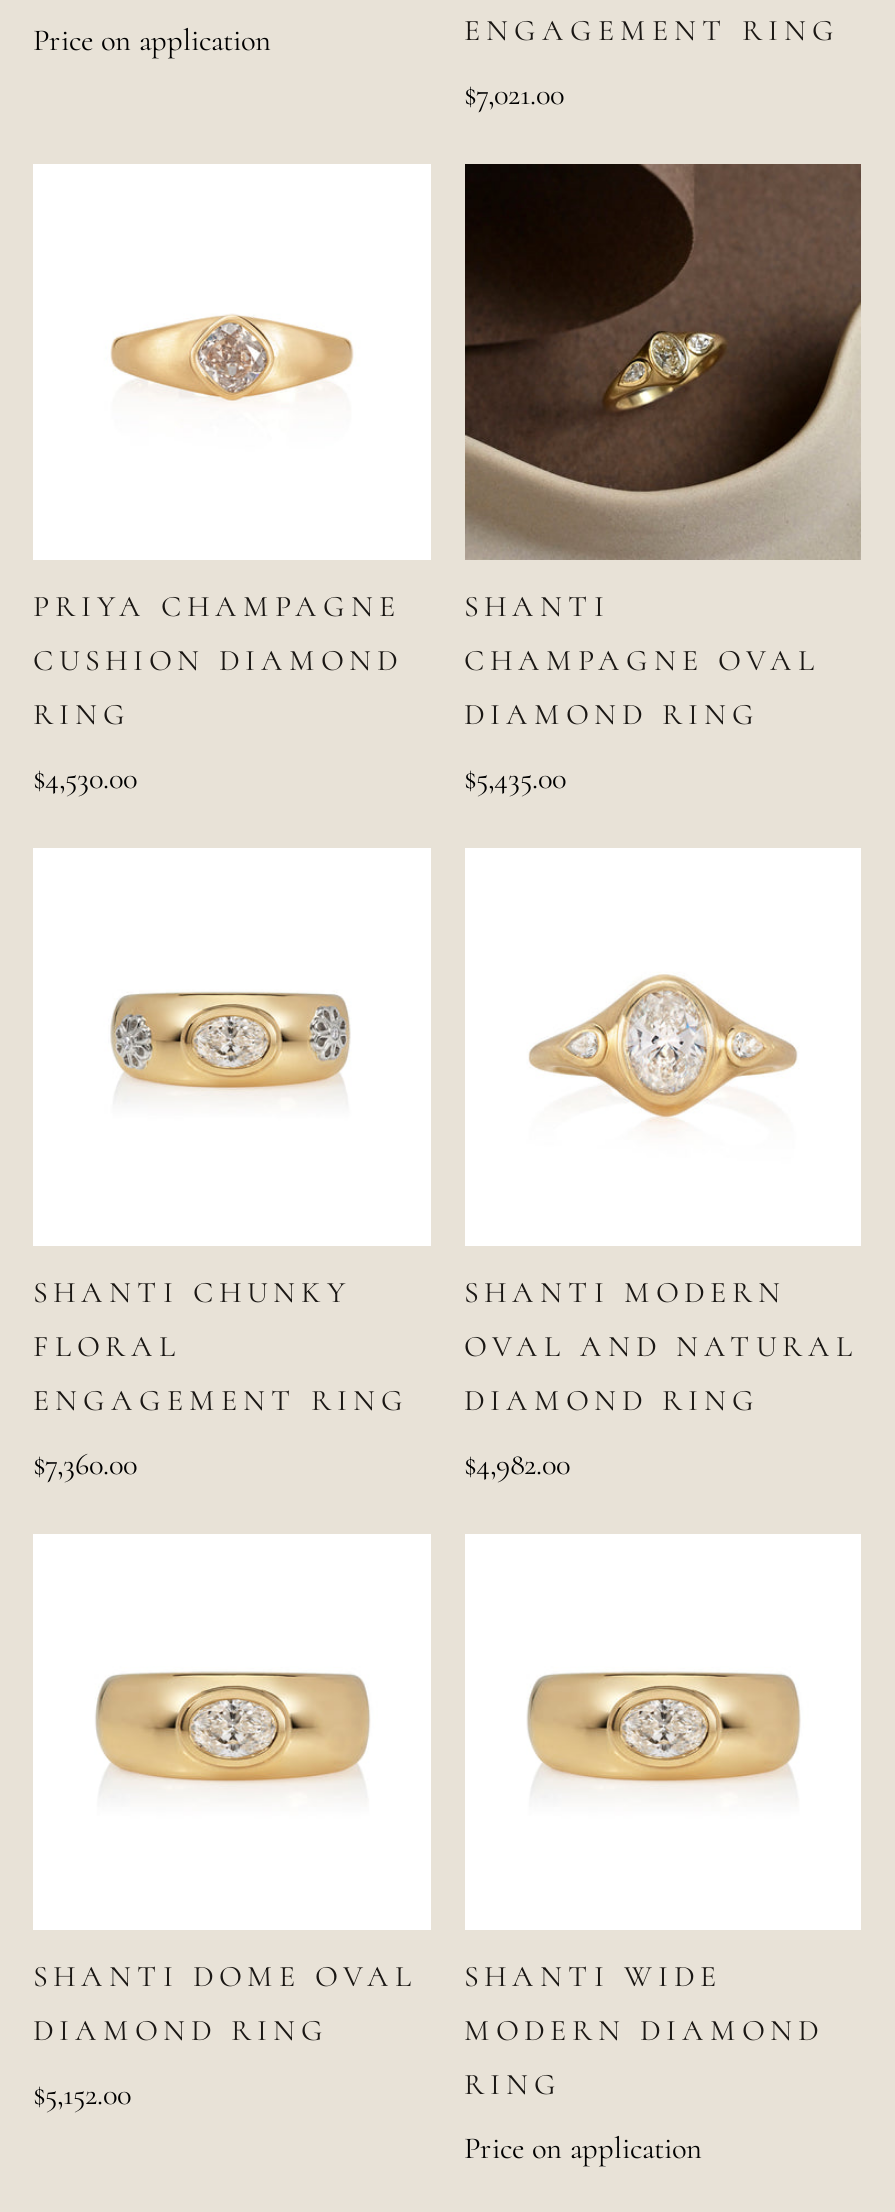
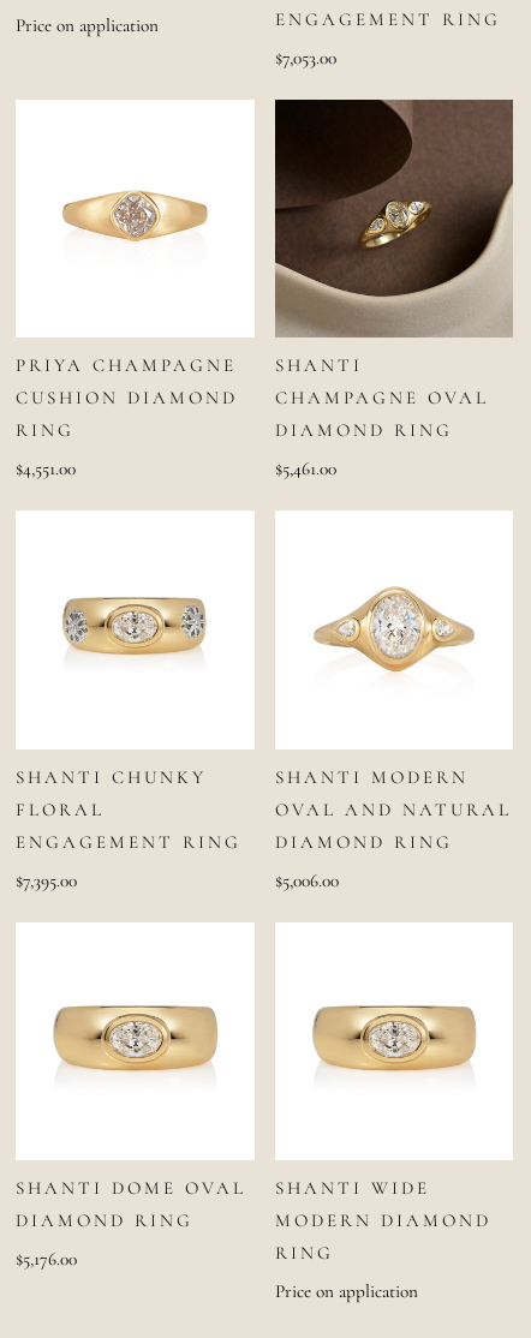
[464,75,564,111] $7,021.00 -> [275,46,336,68] $7,053.00
[33,760,137,796] $4,530.00 -> [16,458,76,479] $4,551.00
[464,760,566,796] $5,435.00 -> [275,458,336,479] $5,461.00
[33,1445,137,1481] $7,360.00 -> [16,869,77,891] $7,395.00
[464,1445,570,1481] $4,982.00 -> [275,869,338,891] $5,006.00
[33,2076,131,2112] $5,152.00 -> [16,1248,77,1270] $5,176.00

